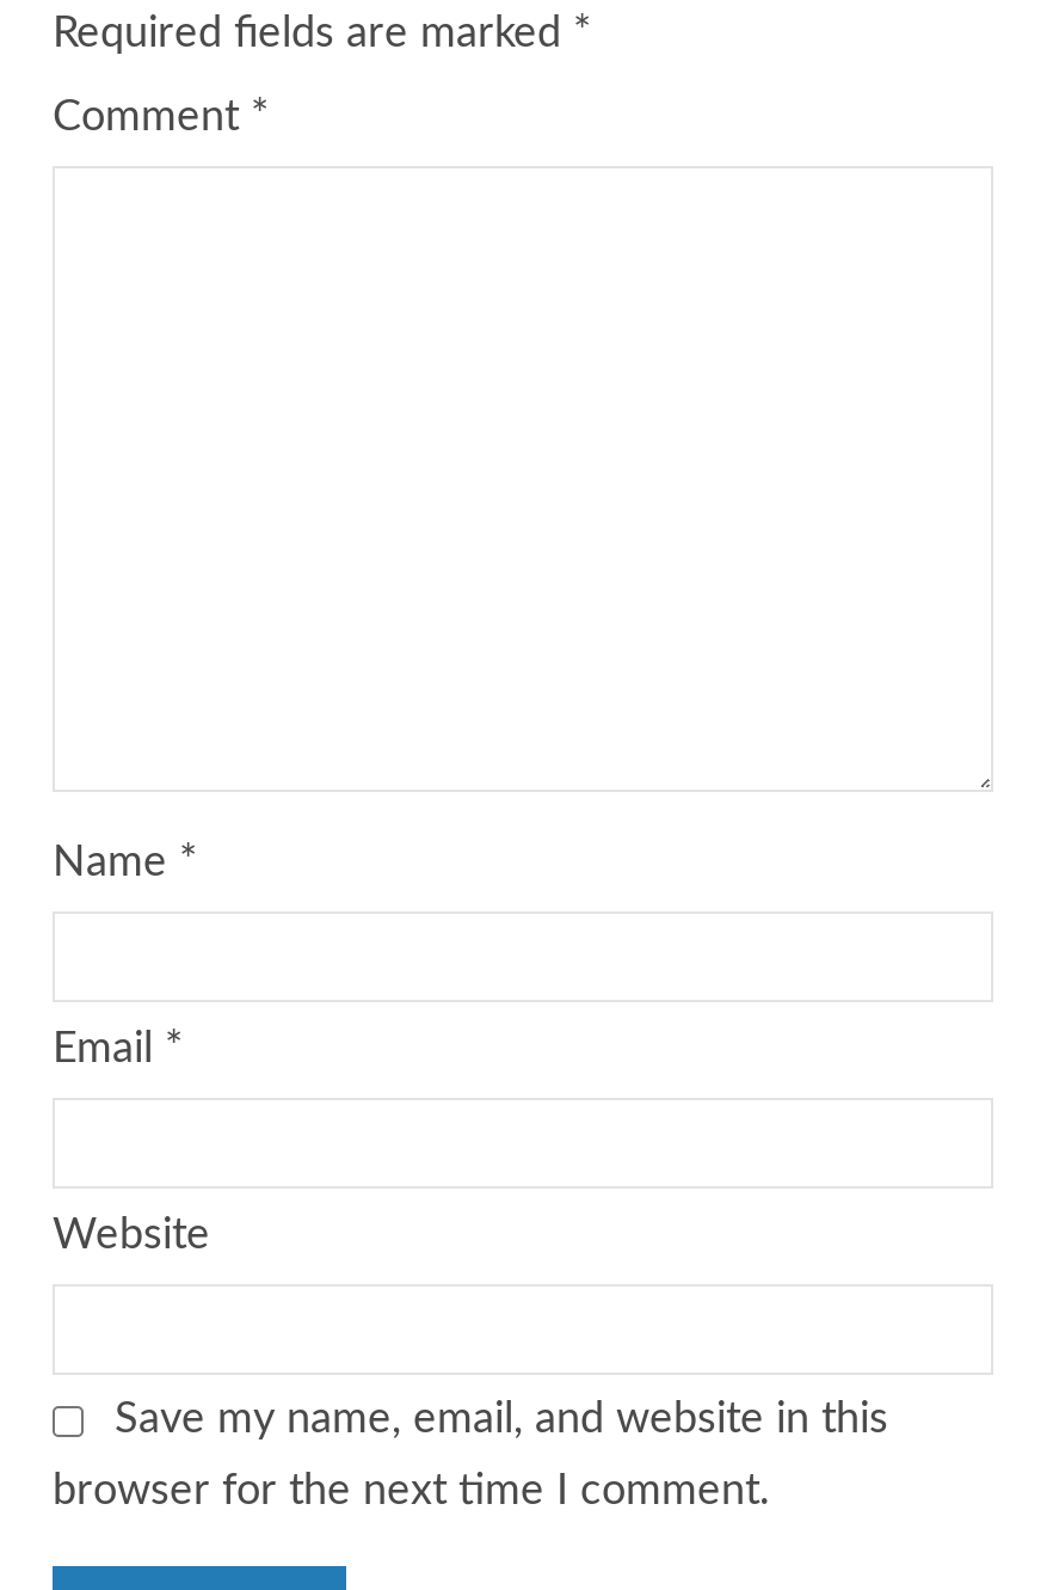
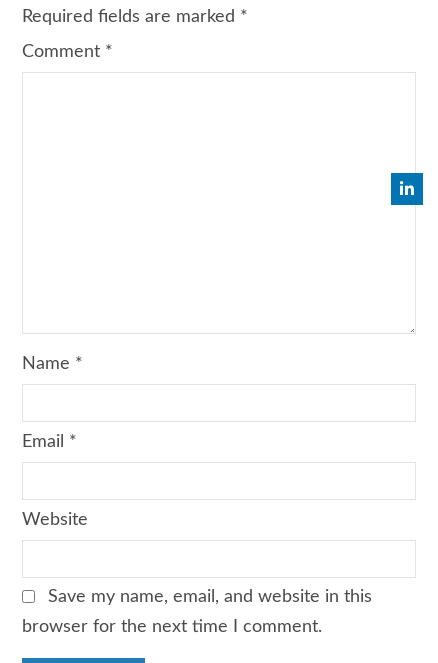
none -> [389,171,425,207] [image]

